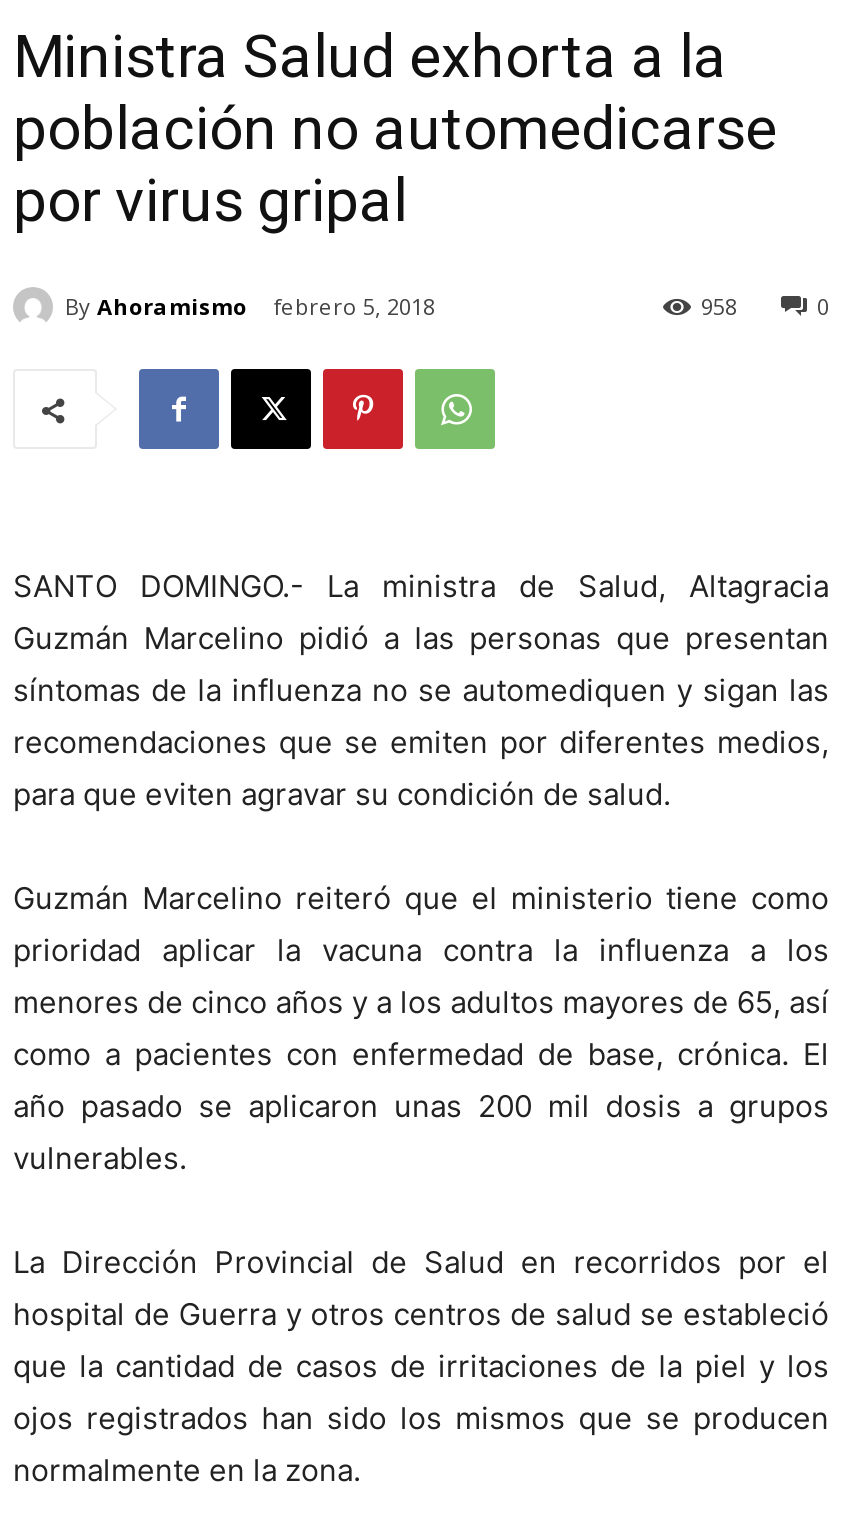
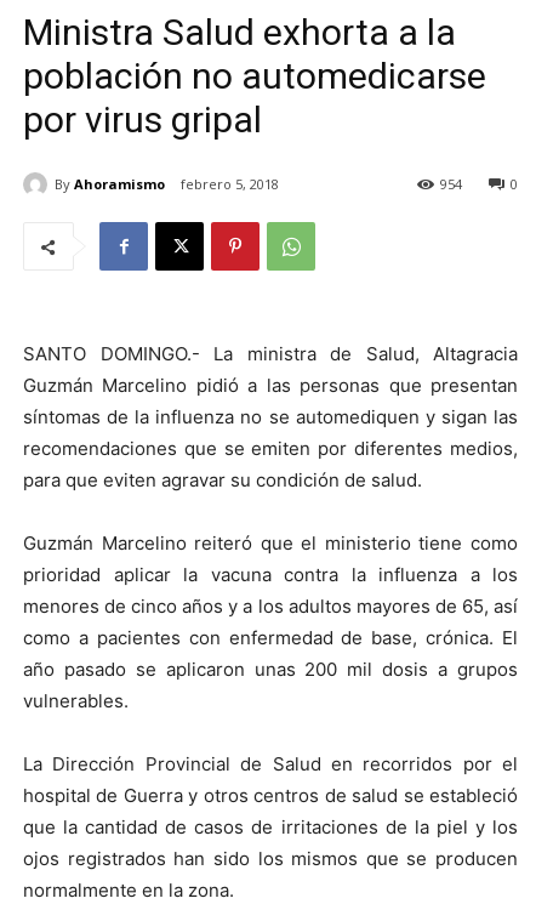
[701,291,737,321] 958 -> [440,175,462,193] 954

